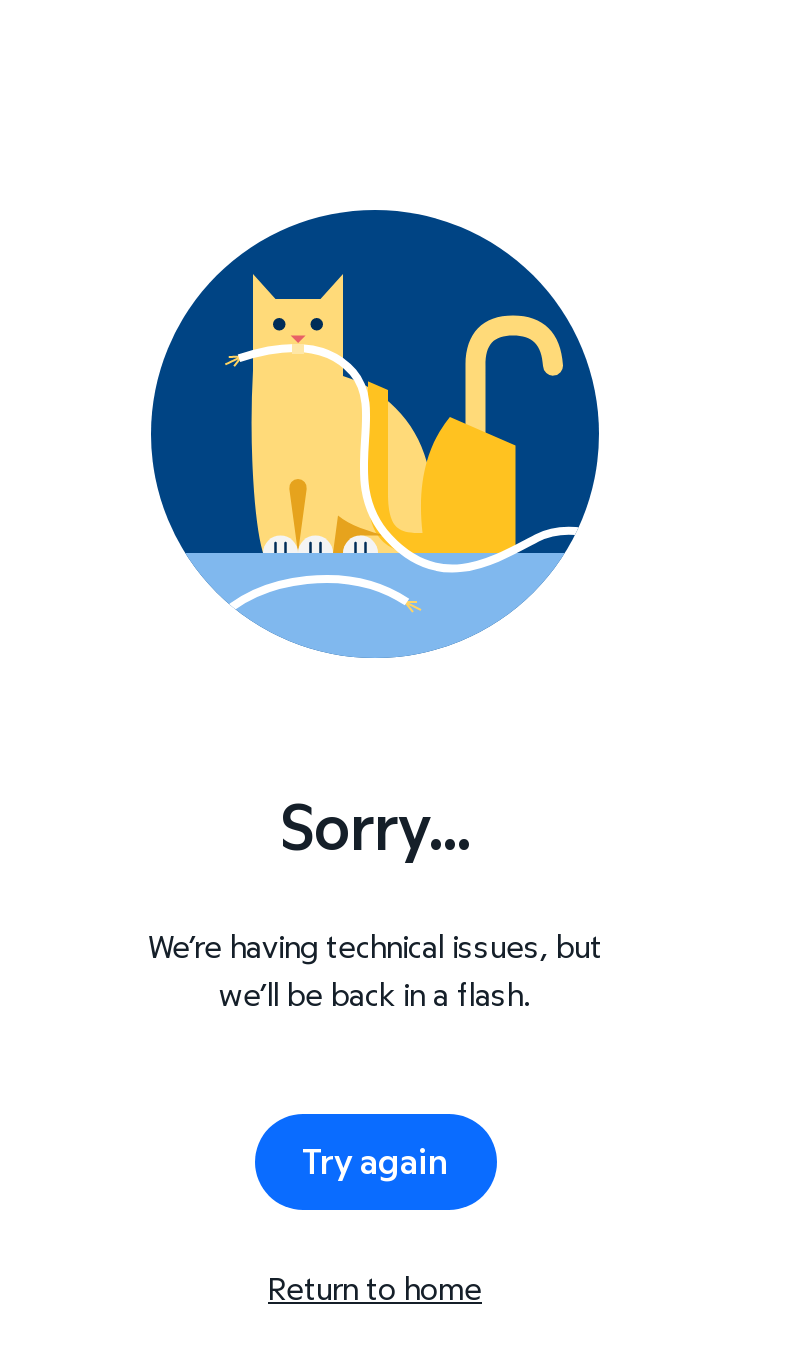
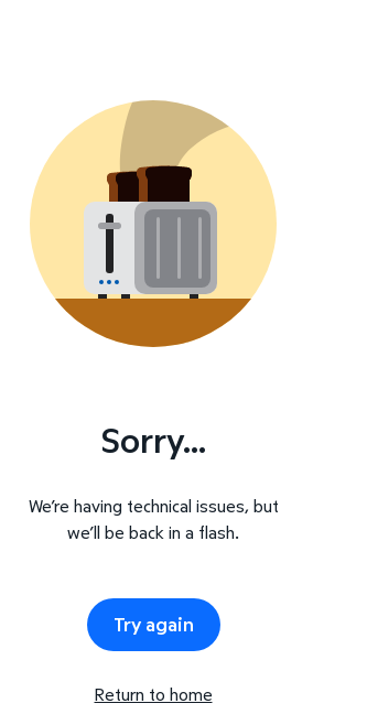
[149,208,601,660] [image] -> [30,100,277,348] [image]

